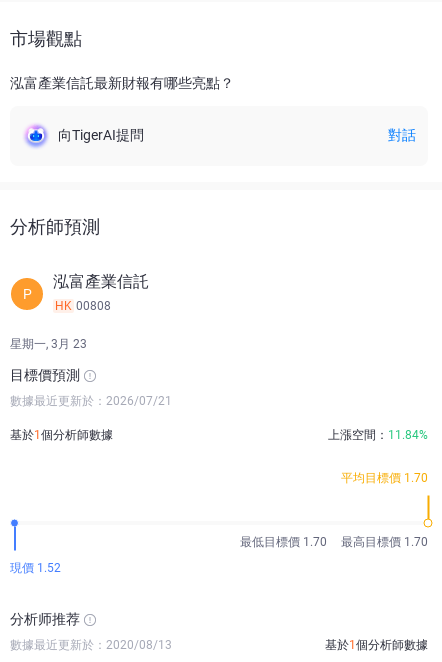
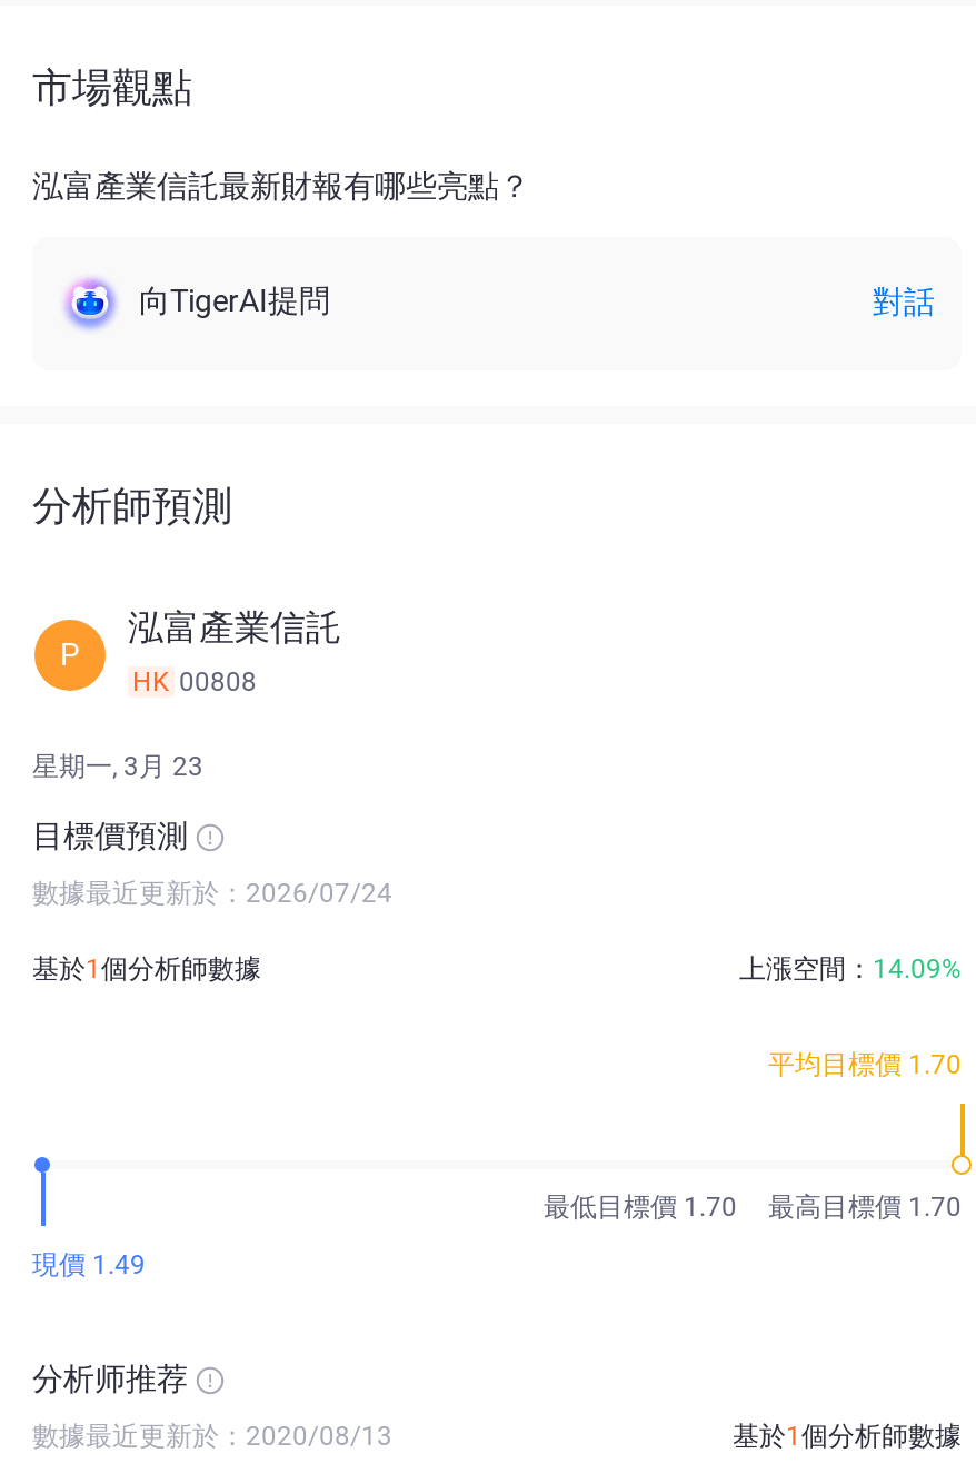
[10,394,172,408] 數據最近更新於：2026/07/21 -> [32,878,392,909] 數據最近更新於：2026/07/24
[328,428,428,442] 上漲空間：11.84% -> [739,953,962,984] 上漲空間：14.09%
[10,561,61,575] 現價 1.52 -> [32,1249,146,1280] 現價 1.49

